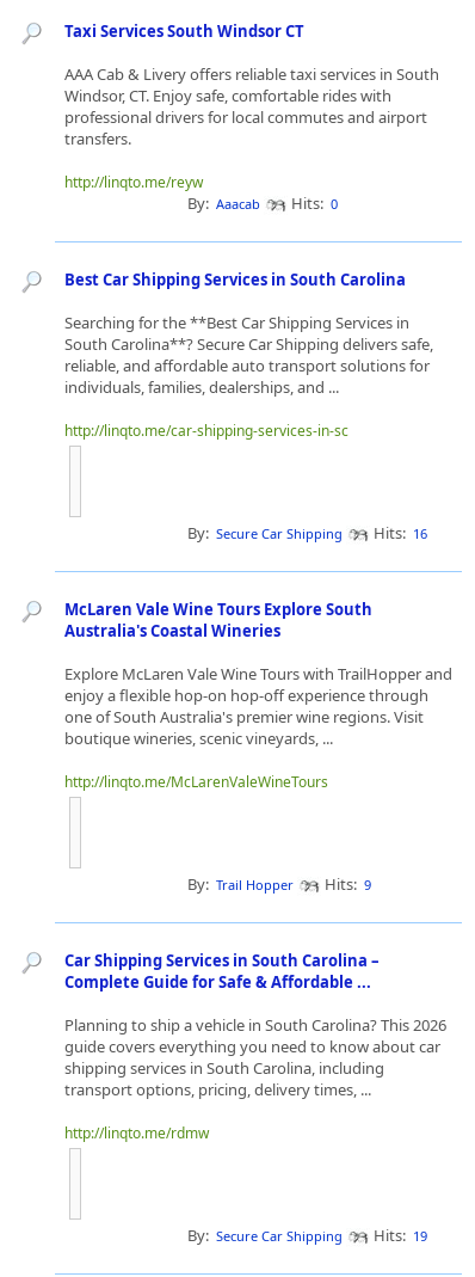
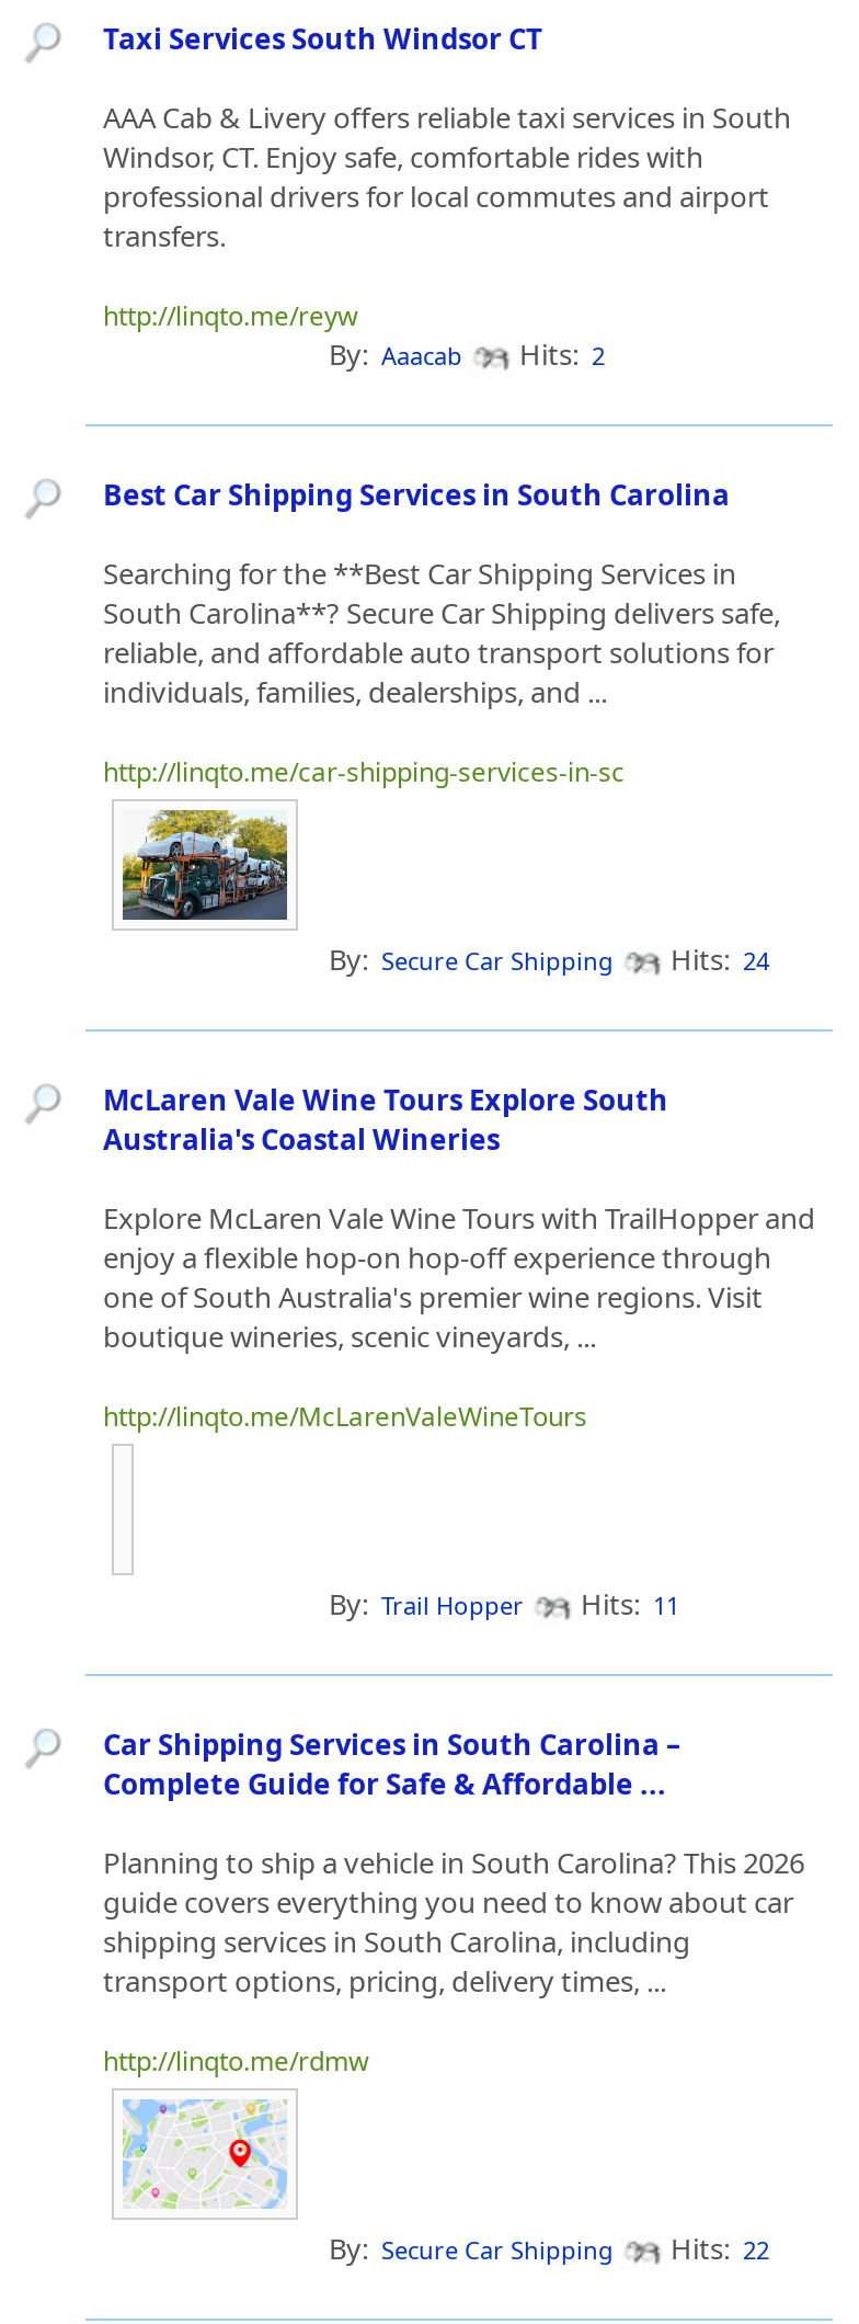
[184,192,338,214] By: Aaacab Hits: 0 -> [322,334,605,374] By: Aaacab Hits: 2
none -> [121,799,298,931] [image]
[184,522,427,544] By: Secure Car Shipping Hits: 16 -> [322,939,769,979] By: Secure Car Shipping Hits: 24
[184,873,371,895] By: Trail Hopper Hits: 9 -> [322,1584,679,1624] By: Trail Hopper Hits: 11
none -> [121,2088,298,2220] [image]
[184,1224,427,1246] By: Secure Car Shipping Hits: 19 -> [322,2229,769,2268] By: Secure Car Shipping Hits: 22

